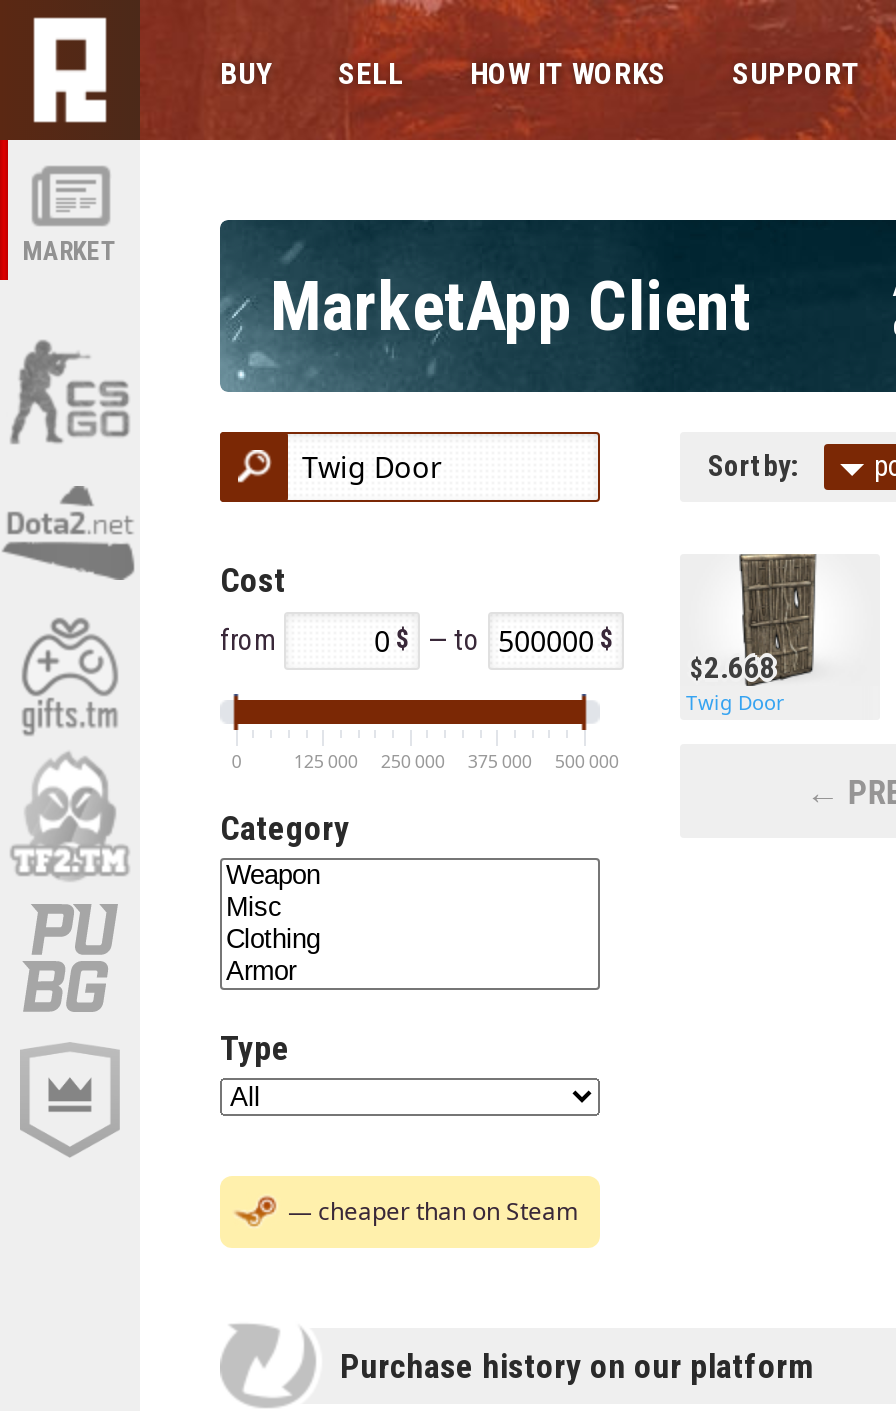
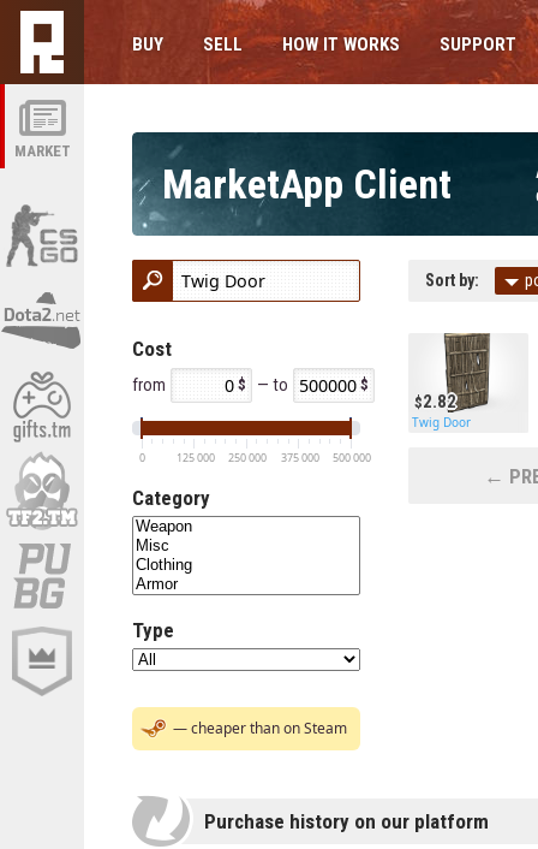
[704,650,776,686] 2.668 -> [423,391,456,412] 2.82

